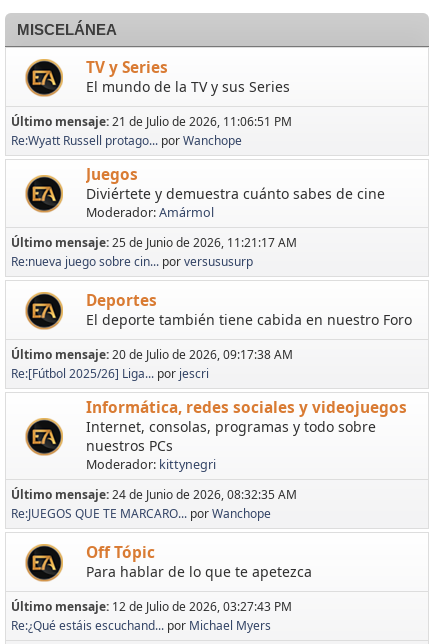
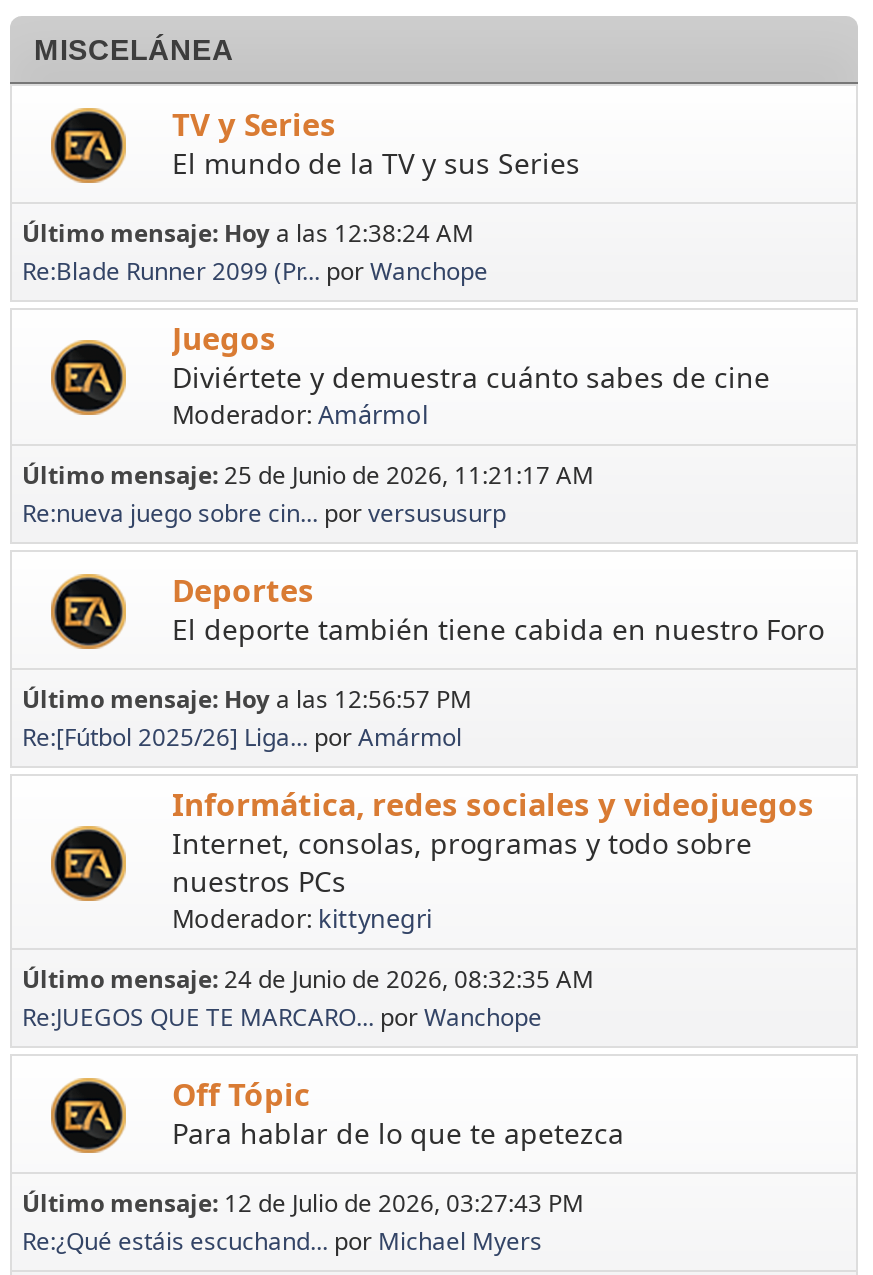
[11,113,292,149] Último mensaje: 21 de Julio de 2026, 11:06:51 PM | Re:Wyatt Russell protago... por Wanchope -> [22,216,488,288] Último mensaje: Hoy a las 12:38:24 AM | Re:Blade Runner 2099 (Pr... por Wanchope
[11,346,293,382] Último mensaje: 20 de Julio de 2026, 09:17:38 AM | Re:[Fútbol 2025/26] Liga... por jescri -> [22,682,472,754] Último mensaje: Hoy a las 12:56:57 PM | Re:[Fútbol 2025/26] Liga... por Amármol

